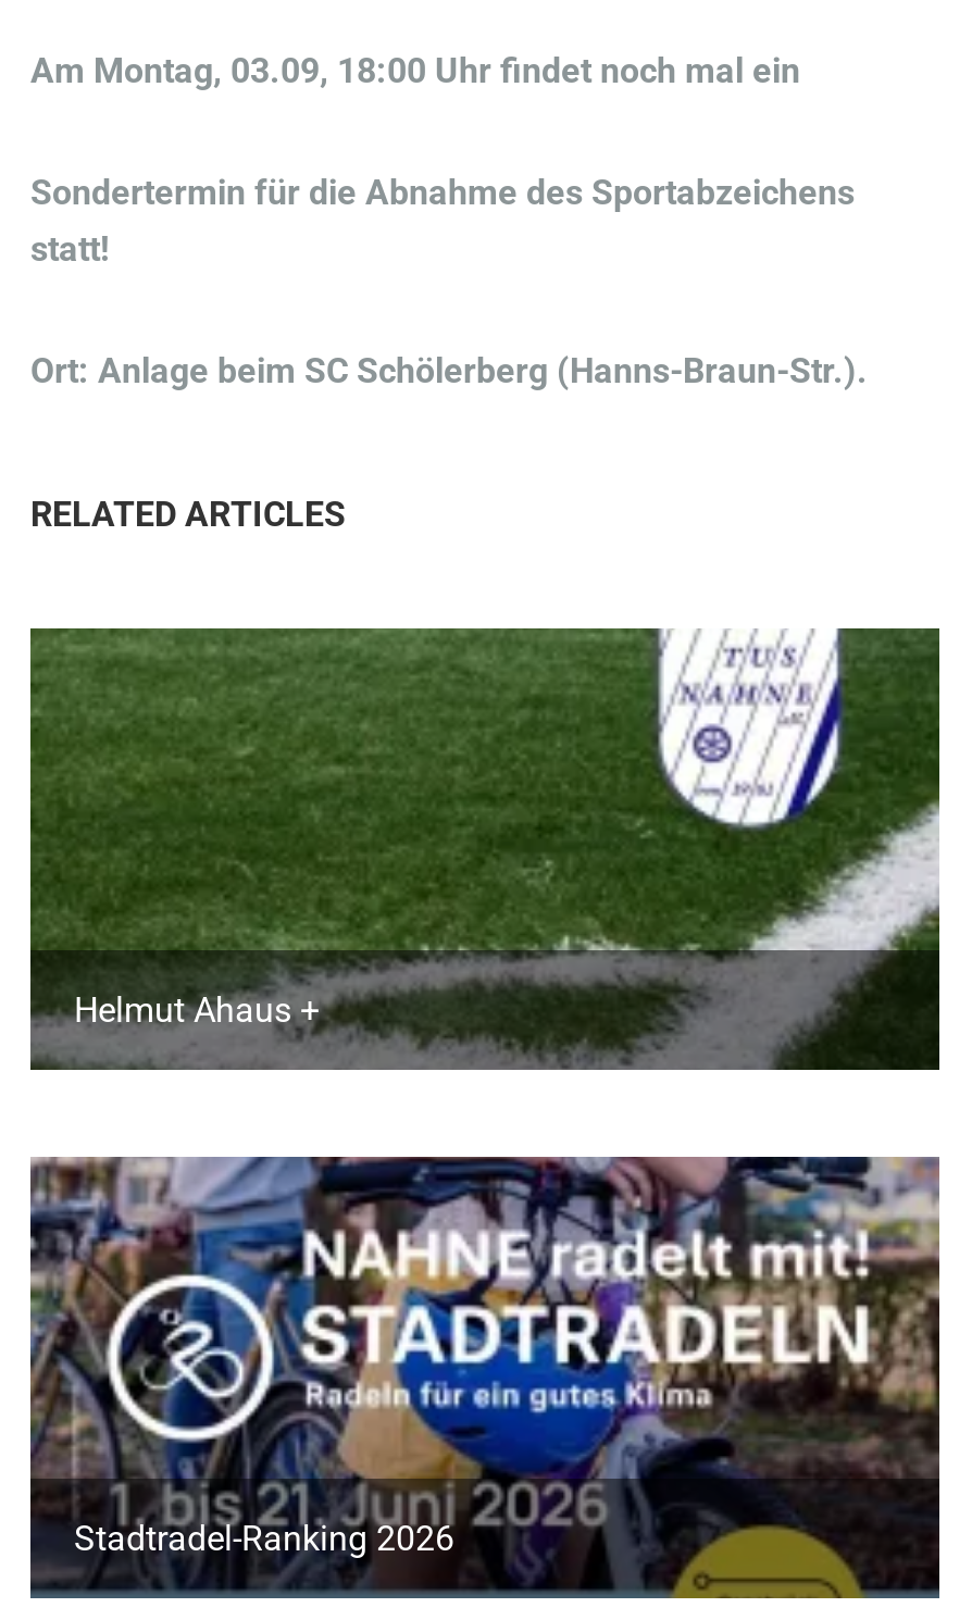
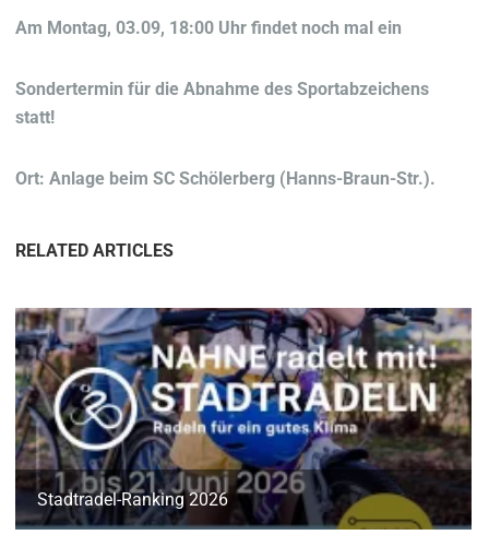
[28,626,942,1072] [image] | Helmut Ahaus + -> none

